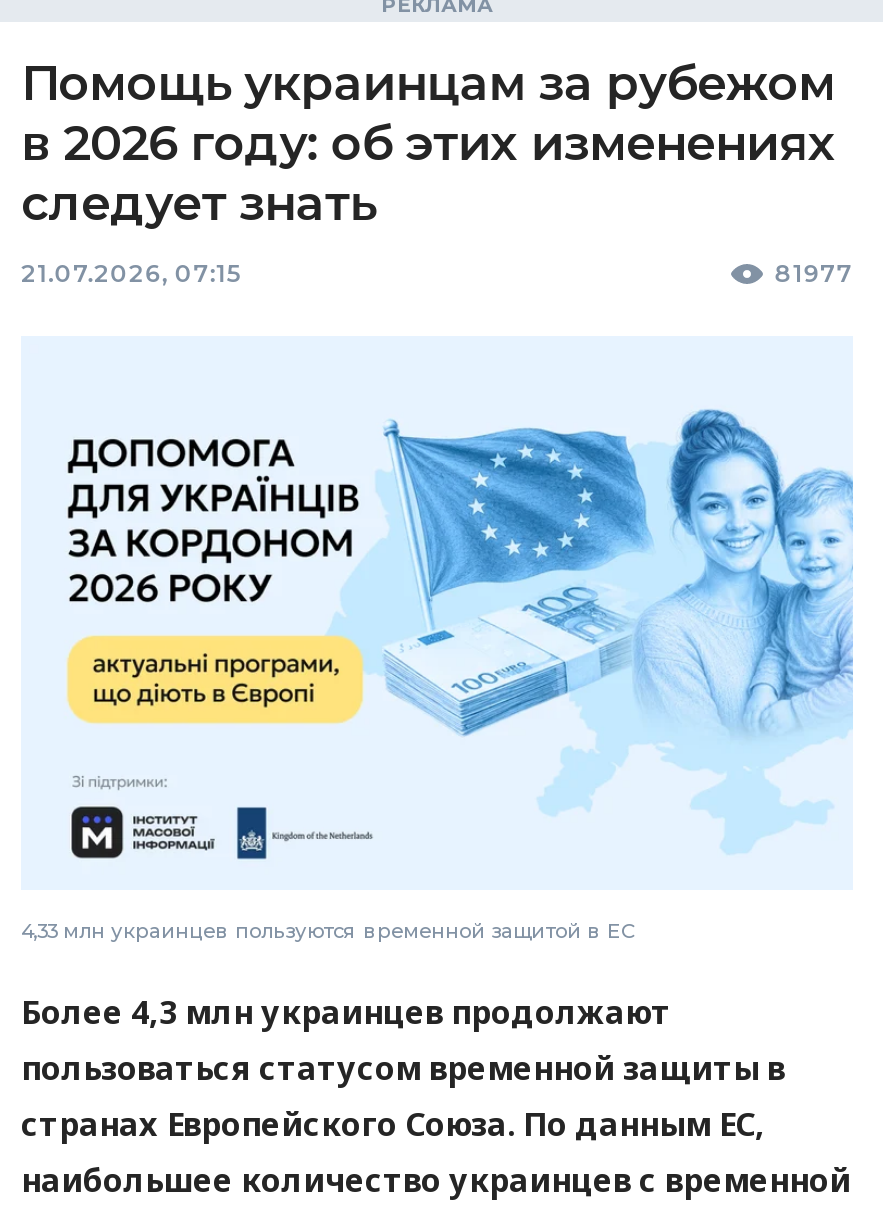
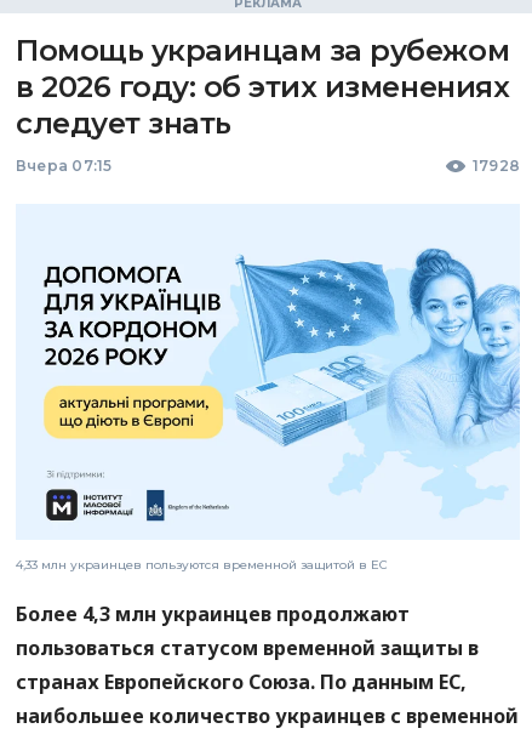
[21,258,853,288] 21.07.2026, 07:15 | 81977 -> [16,156,520,174] Вчера 07:15 | 17928

